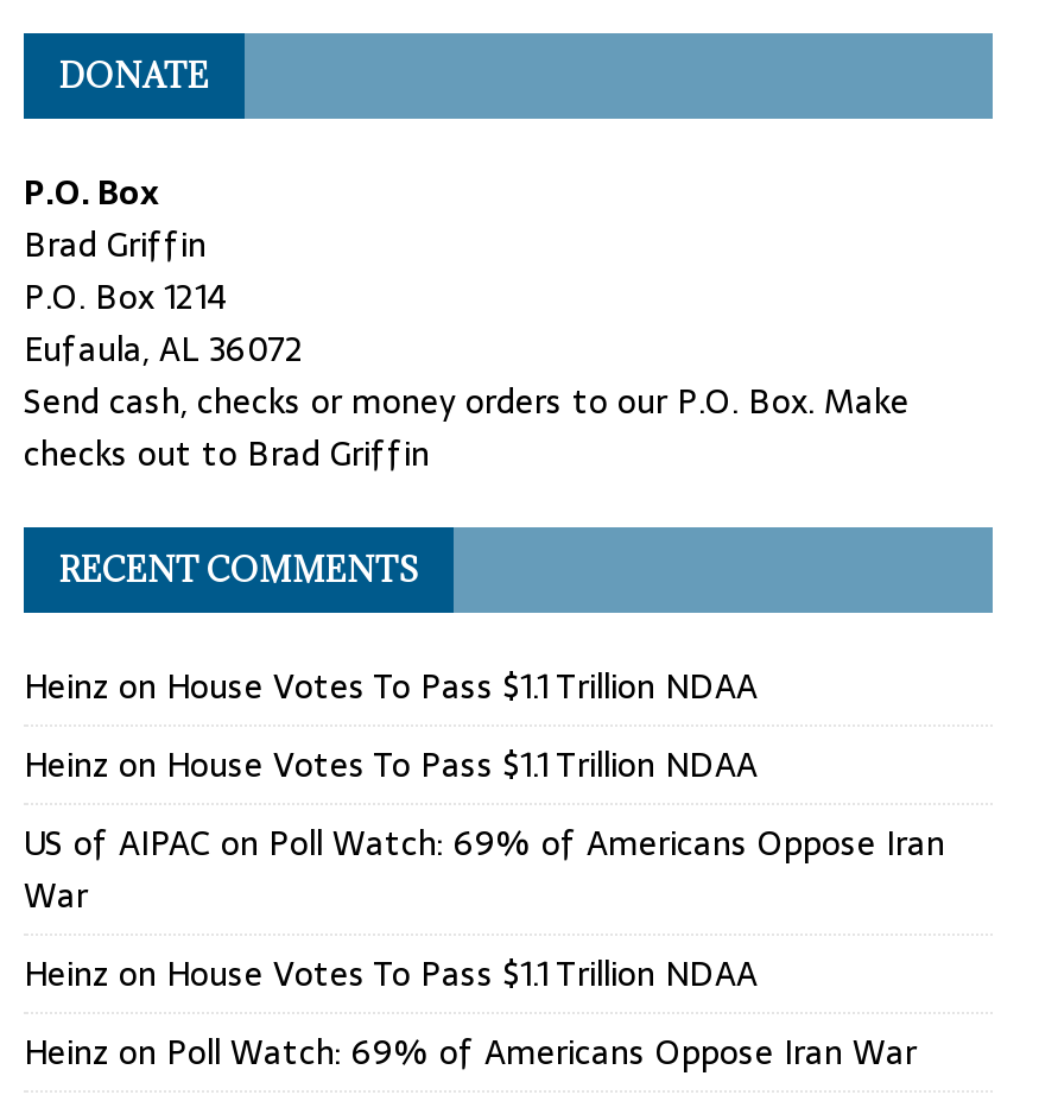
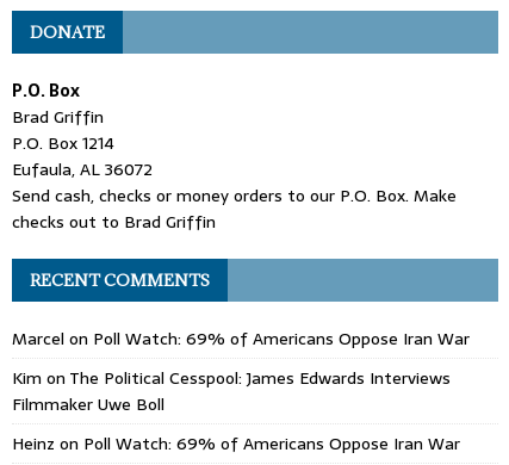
[24,661,945,1001] Heinz on House Votes To Pass $1.1 Trillion NDAA | Heinz on House Votes To Pass $1.1 Trillion NDAA | US of AIPAC on Poll Watch: 69% of Americans Oppose Iran | War | Heinz on House Votes To Pass $1.1 Trillion NDAA -> [12,326,470,418] Marcel on Poll Watch: 69% of Americans Oppose Iran War | Kim on The Political Cesspool: James Edwards Interviews | Filmmaker Uwe Boll

